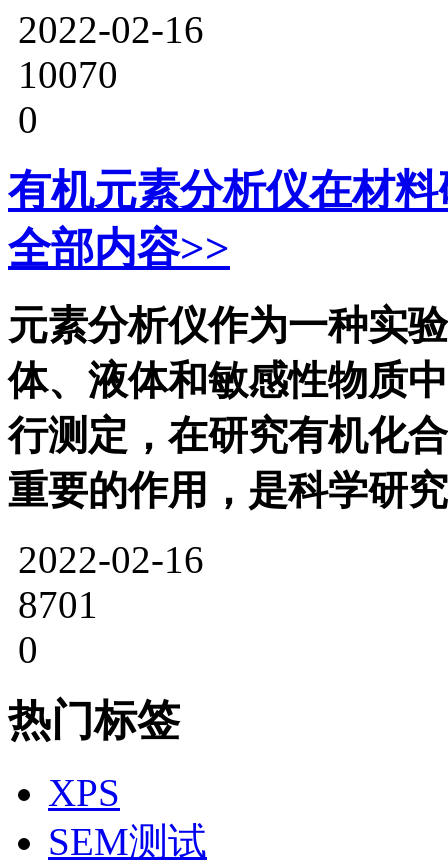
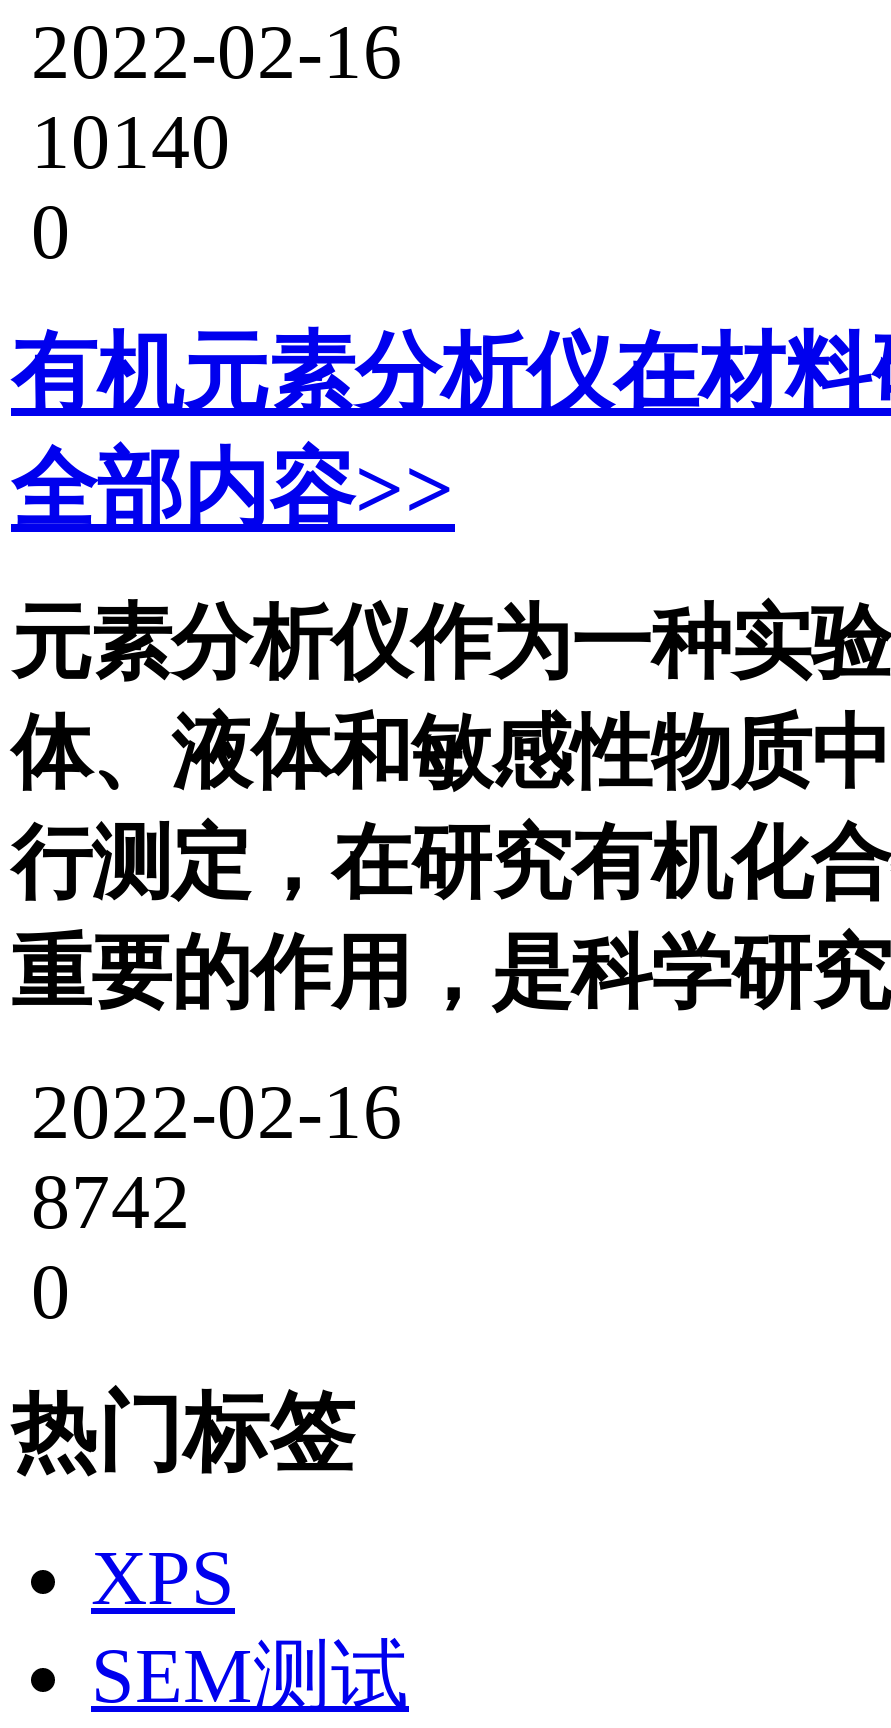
[8,53,118,96] 10070 -> [11,98,231,184] 10140
[8,583,98,626] 8701 -> [11,1158,191,1244] 8742

